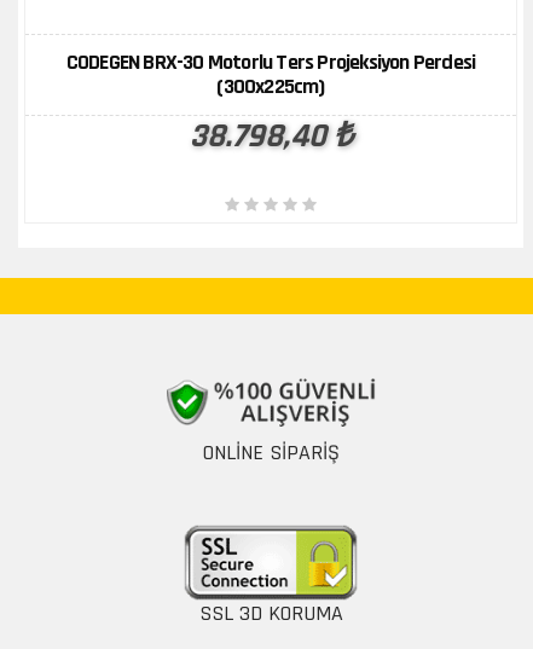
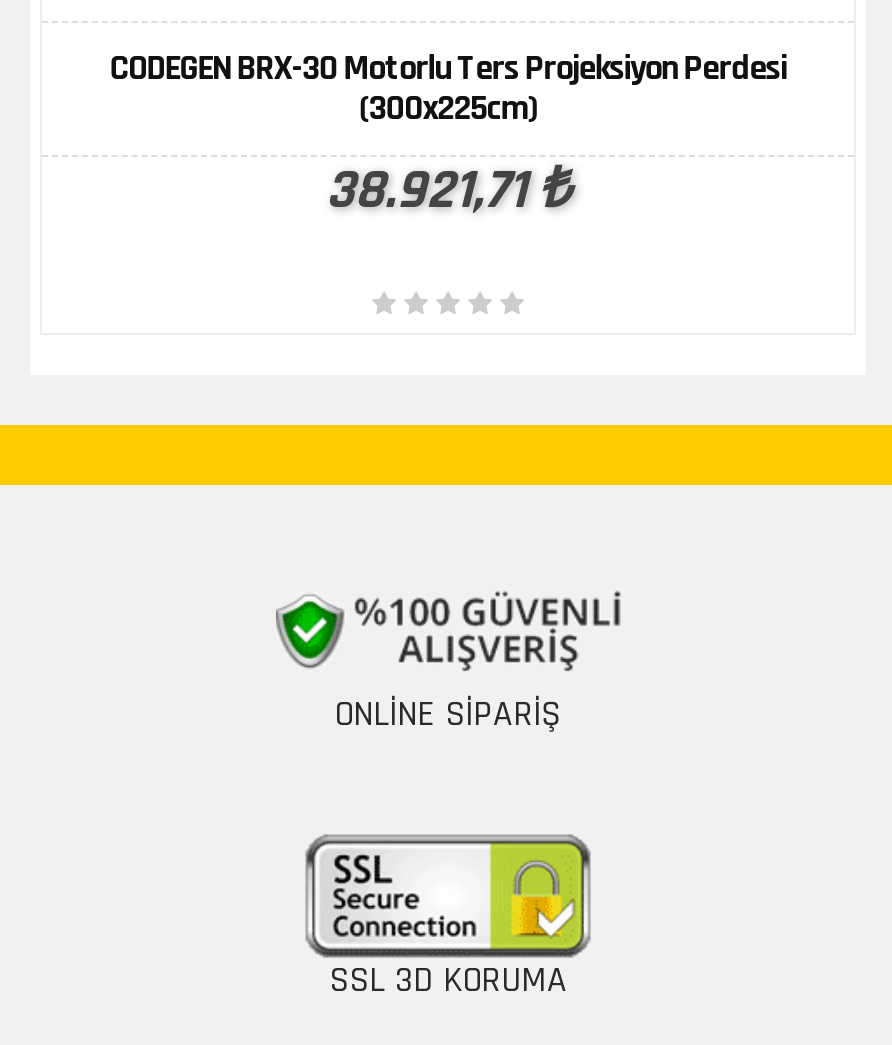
[189,115,352,159] 38.798,40 ₺ -> [326,155,570,227] 38.921,71 ₺

